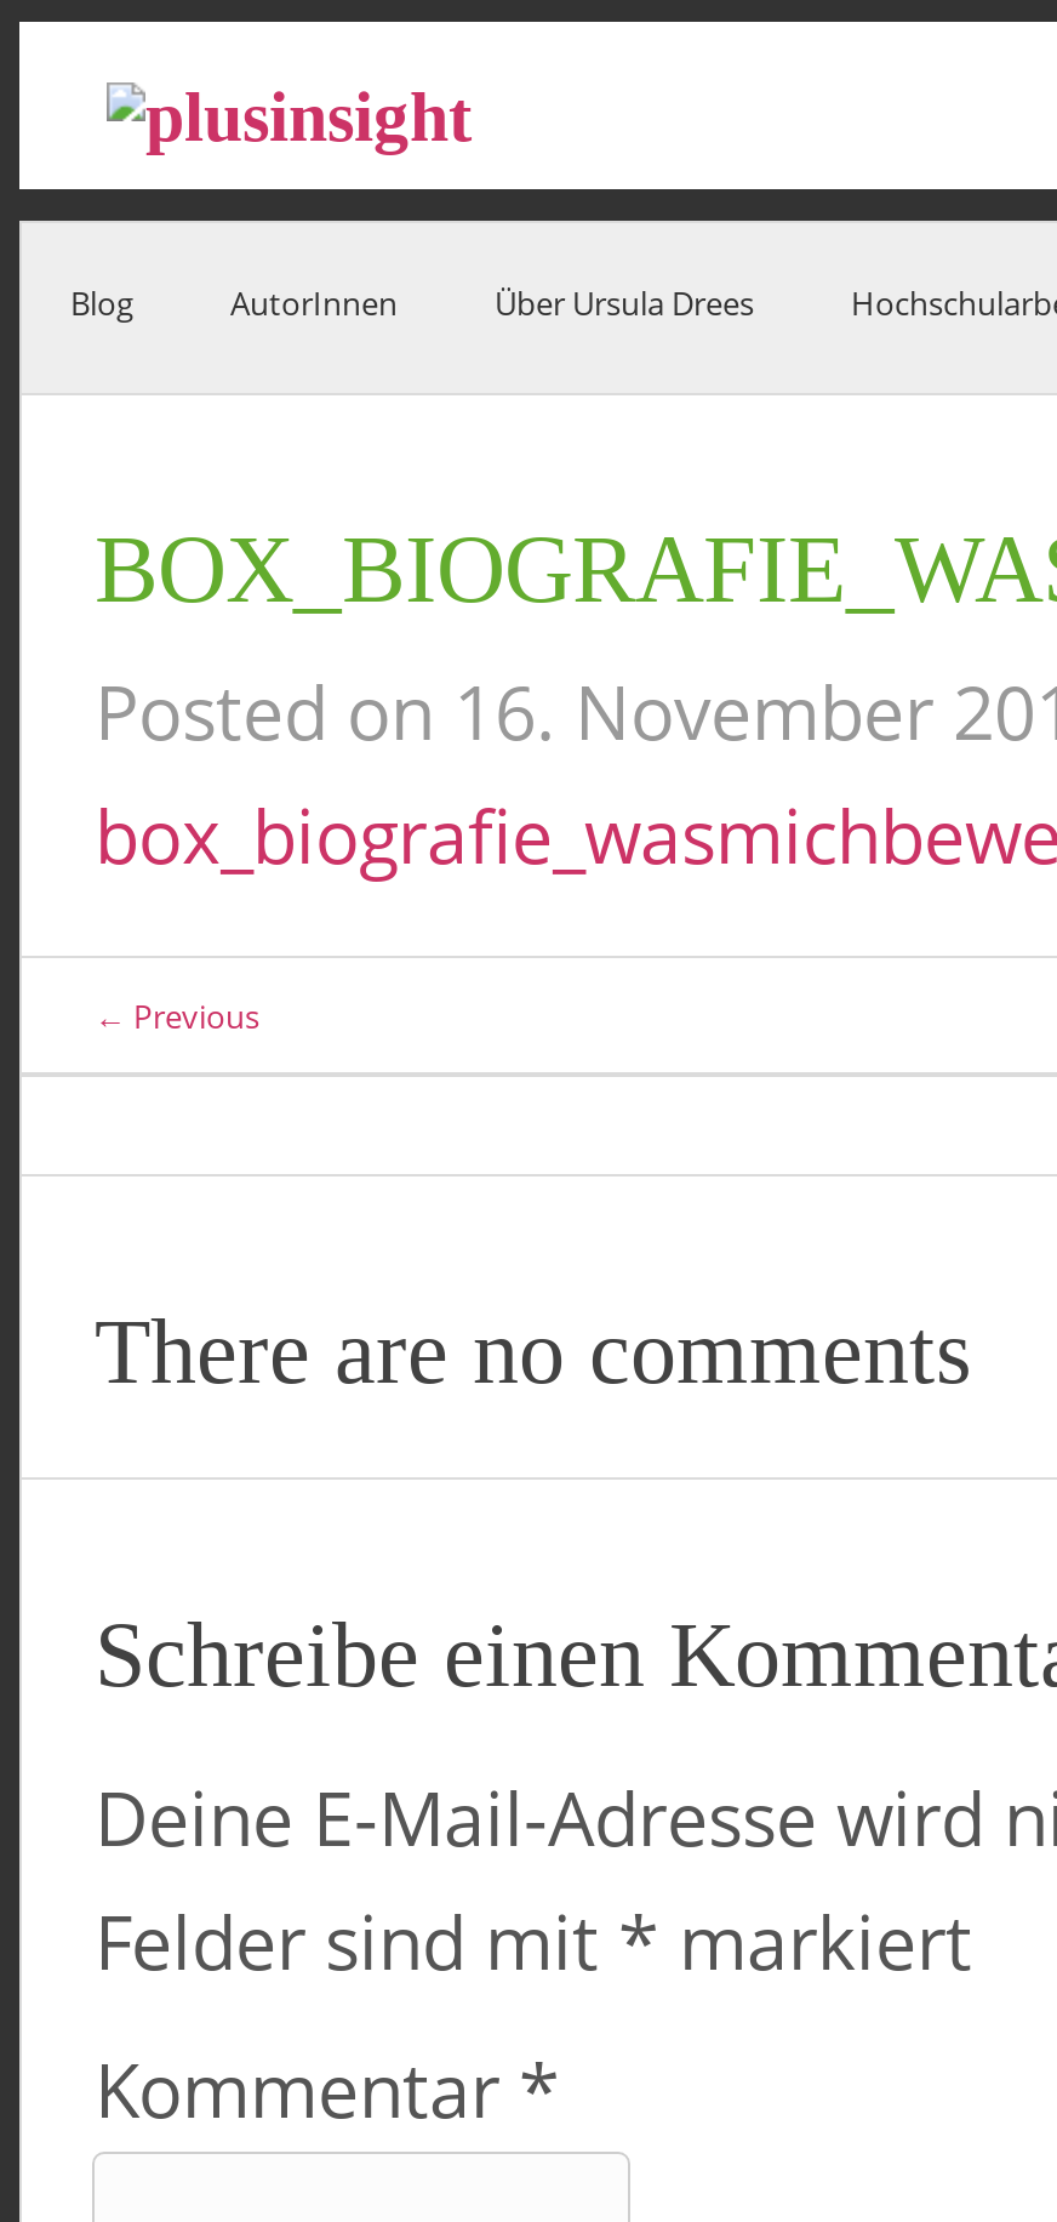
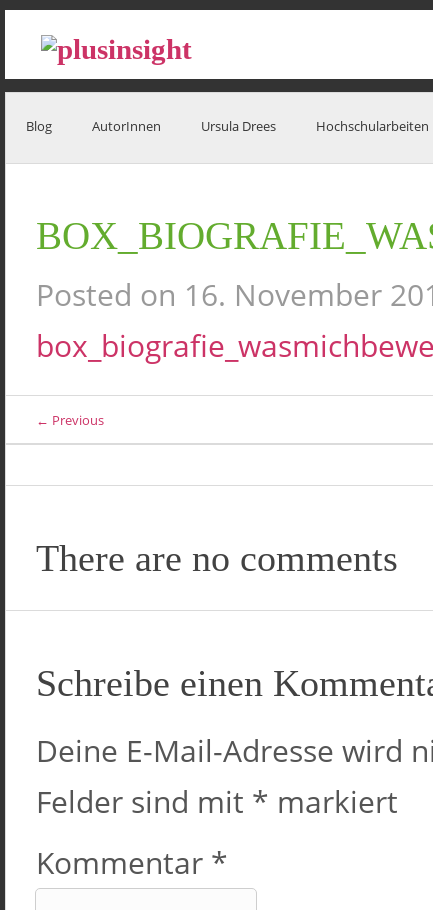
[495,281,754,325] Über Ursula Drees -> [201,117,276,135] Ursula Drees

